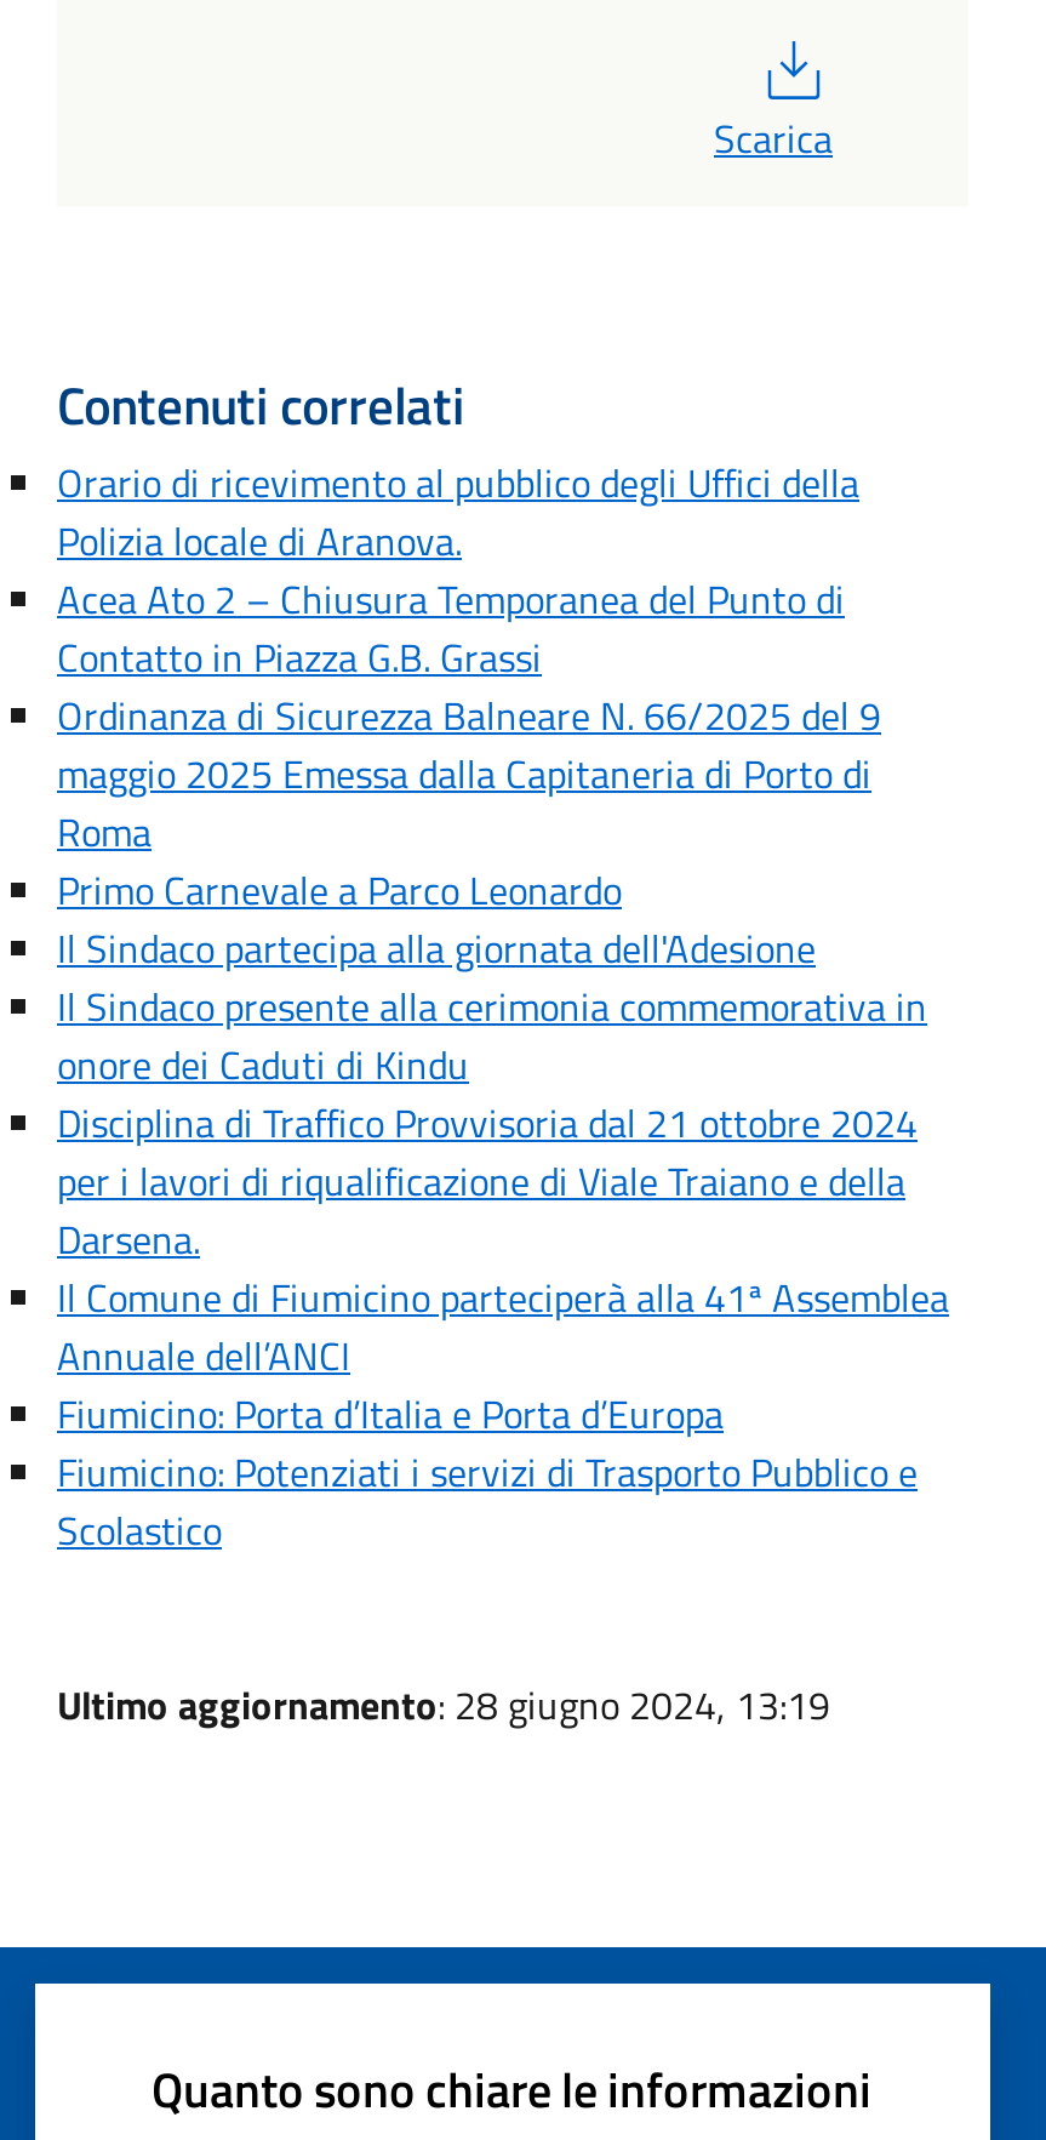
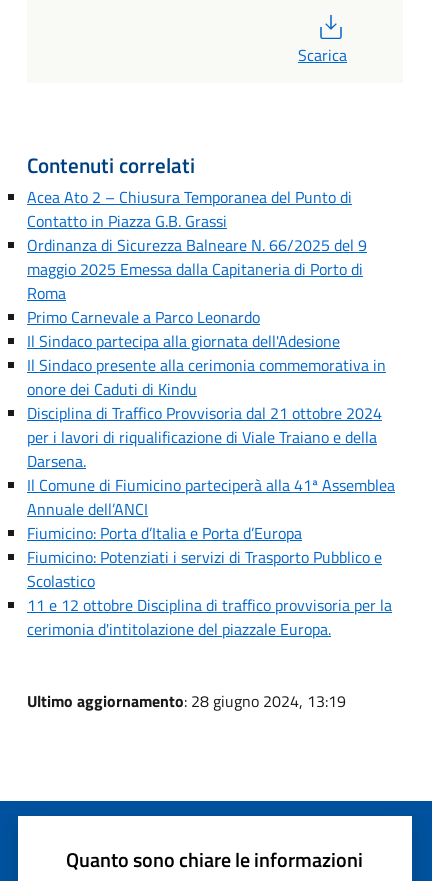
[57,453,859,569] Orario di ricevimento al pubblico degli Uffici della | Polizia locale di Aranova. -> none
moved [57,569,949,1559] -> [27,185,395,593]: Acea Ato 2 – Chiusura Temporanea del Punto di | Contatto in Piazza G.B. Grassi | Ordinanza di Sicurezza Balneare N. 66/2025 del 9 | ... | Fiumicino: Potenziati i servizi di Trasporto Pubblico e | Scolastico
none -> [27,593,392,641] 11 e 12 ottobre Disciplina di traffico provvisoria per la | cerimonia d'intitolazione del piazzale Europa.

